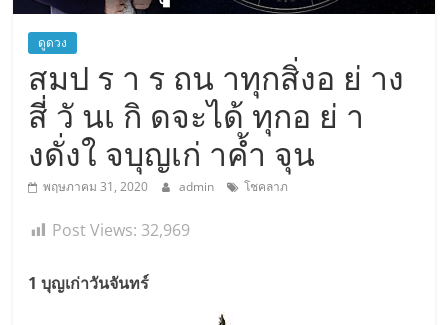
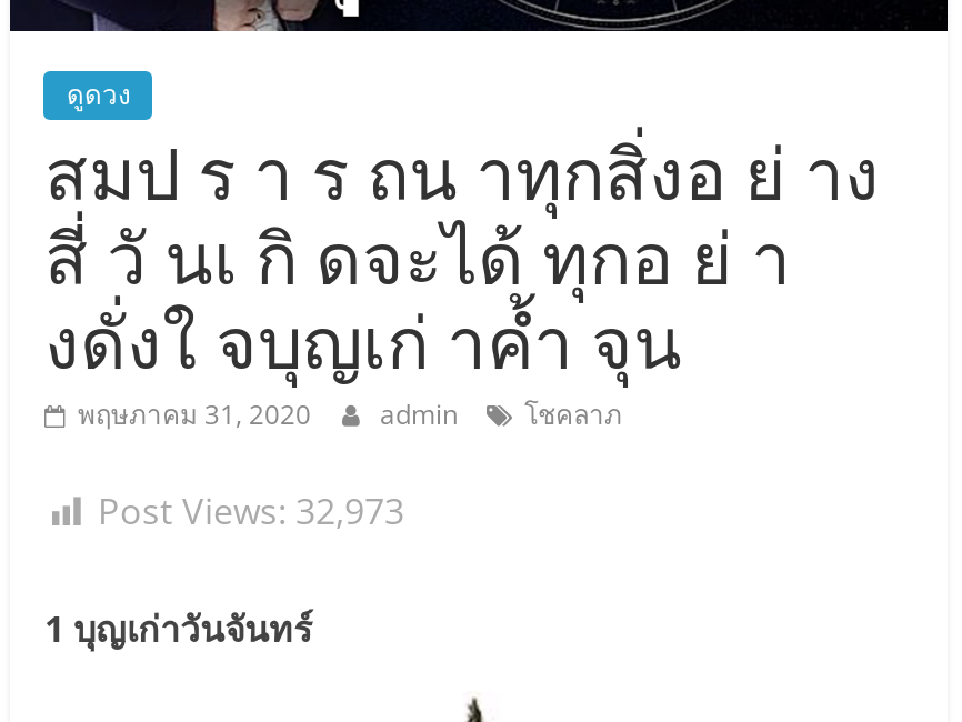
[52,219,190,241] Post Views: 32,969 -> [98,487,404,536] Post Views: 32,973

